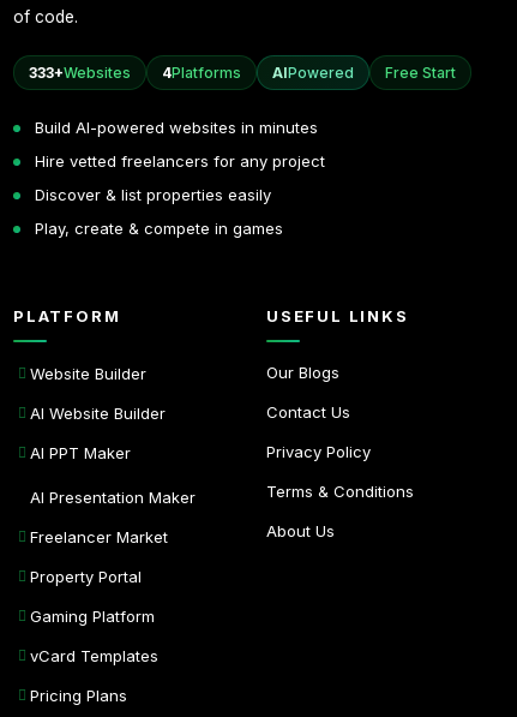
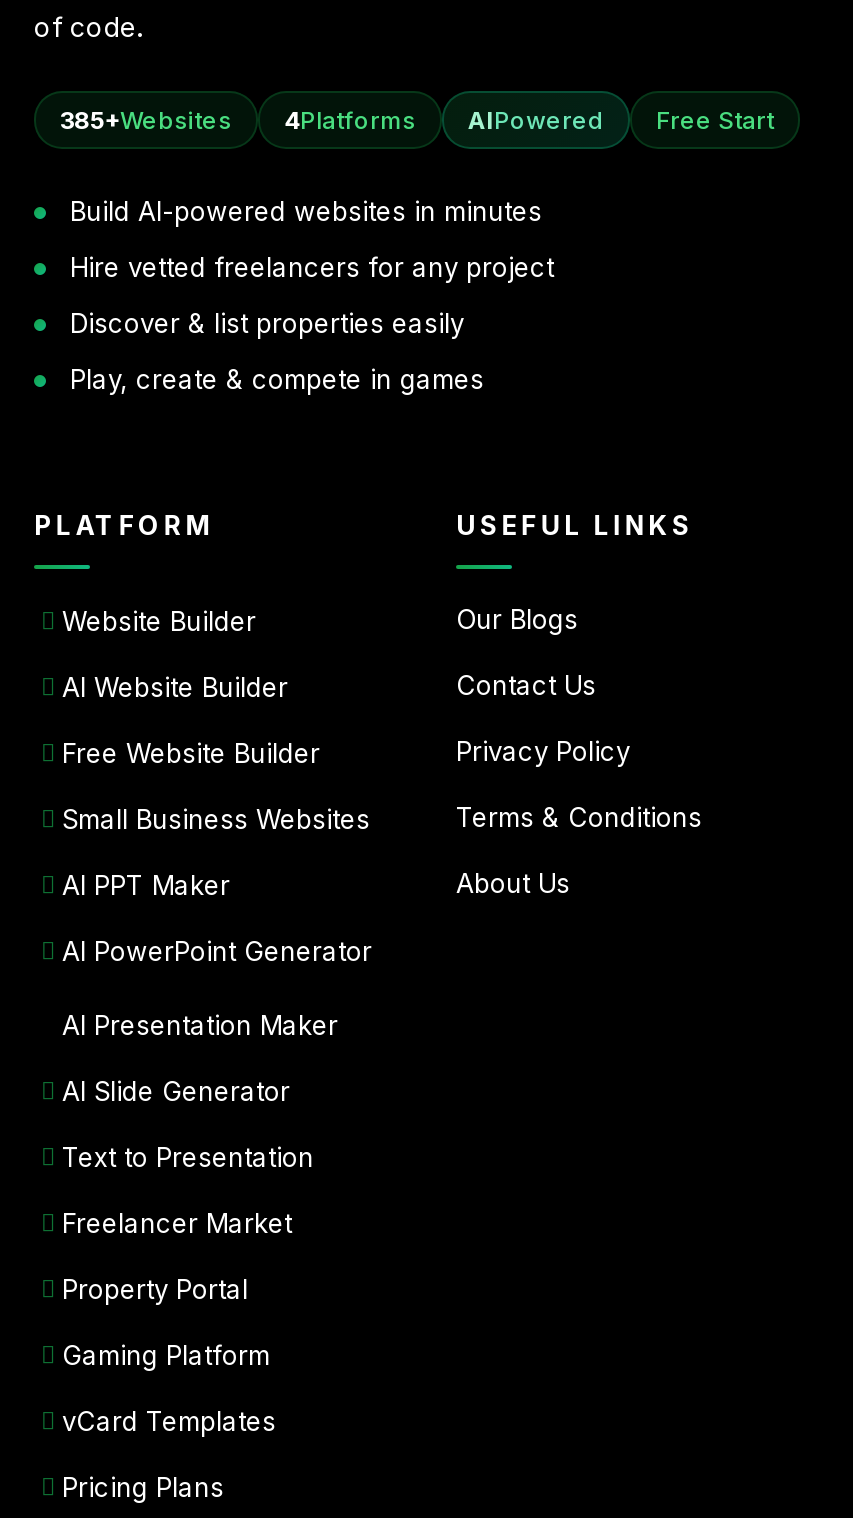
[29,64,456,82] 333+Websites 4Platforms AIPowered Free Start -> [60,106,774,136] 385+Websites 4Platforms AIPowered Free Start
none -> [62,738,370,836] Free Website Builder | Small Business Websites
none -> [62,936,372,968] AI PowerPoint Generator
none -> [62,1076,314,1174] AI Slide Generator | Text to Presentation

